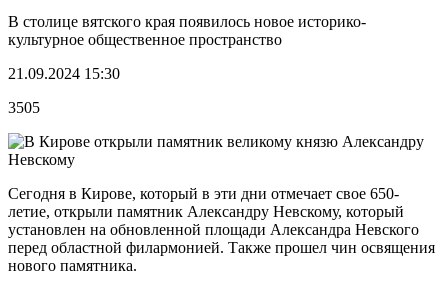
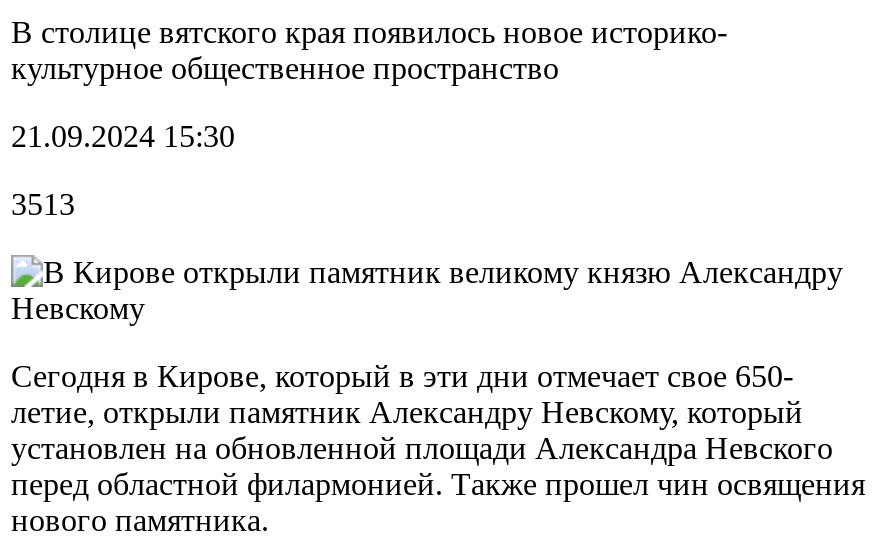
[8,99,40,116] 3505 -> [11,187,75,221] 3513

